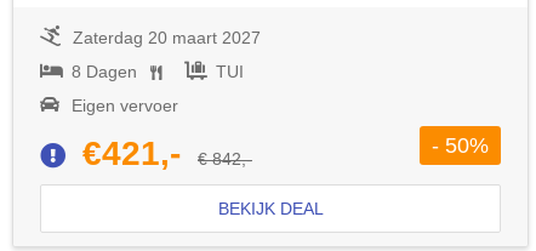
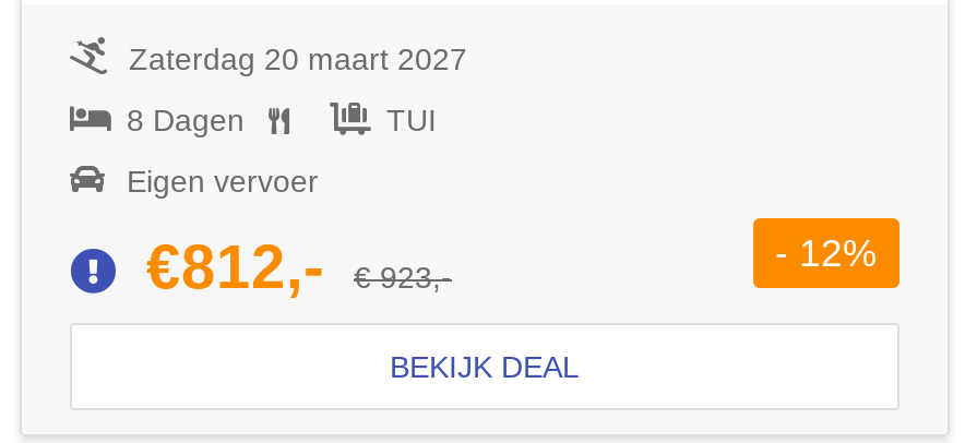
[82,135,181,172] €421,- -> [146,234,323,301] €812,-
[432,133,489,158] - 50% -> [775,231,878,275] - 12%
[198,149,252,169] € 842,- -> [354,260,452,295] € 923,-

